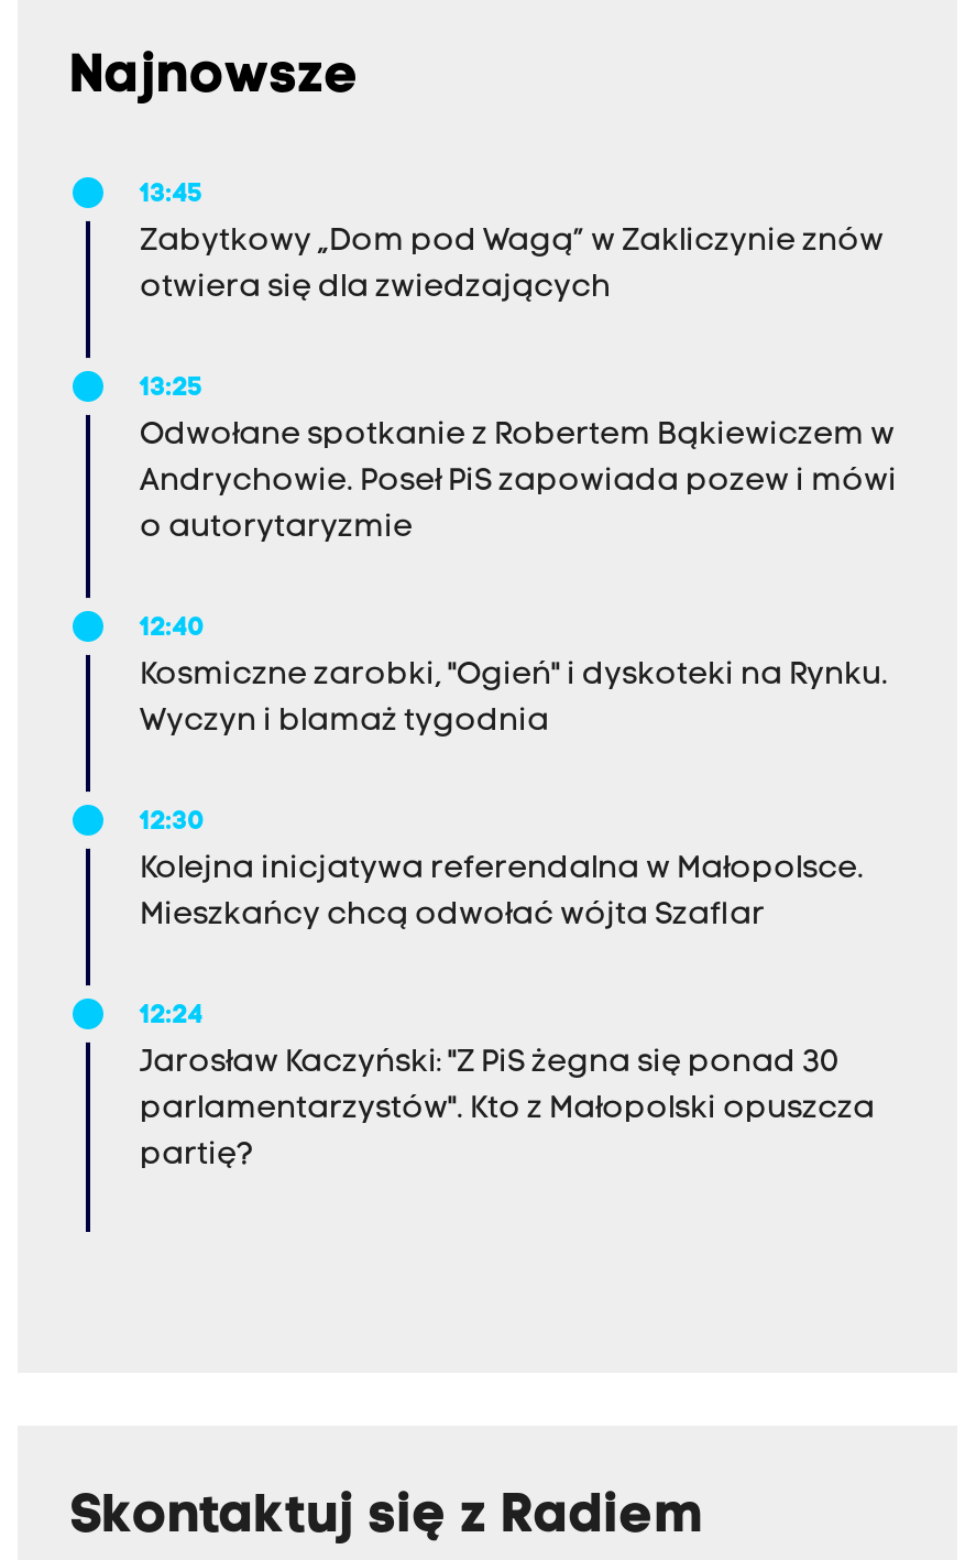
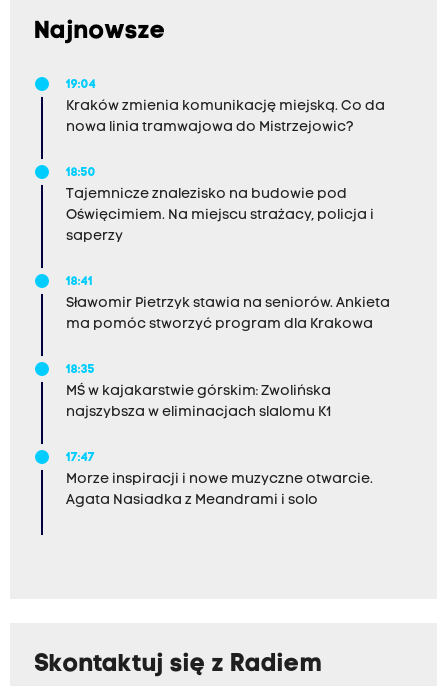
[140,183,204,209] 13:45 -> [65,79,95,91] 19:04
[140,227,884,306] Zabytkowy „Dom pod Wagą” w Zakliczynie znów | otwiera się dla zwiedzających -> [65,99,384,135] Kraków zmienia komunikację miejską. Co da | nowa linia tramwajowa do Mistrzejowic?
[140,376,204,403] 13:25 -> [65,167,95,179] 18:50
[140,420,897,546] Odwołane spotkanie z Robertem Bąkiewiczem w | Andrychowie. Poseł PiS zapowiada pozew i mówi | o autorytaryzmie -> [65,187,373,244] Tajemnicze znalezisko na budowie pod | Oświęcimiem. Na miejscu strażacy, policja i | saperzy
[140,616,206,643] 12:40 -> [65,276,92,288] 18:41
[140,660,888,740] Kosmiczne zarobki, "Ogień" i dyskoteki na Rynku. | Wyczyn i blamaż tygodnia -> [65,296,389,332] Sławomir Pietrzyk stawia na seniorów. Ankieta | ma pomóc stworzyć program dla Krakowa
[140,810,206,836] 12:30 -> [65,364,94,376] 18:35
[140,854,864,933] Kolejna inicjatywa referendalna w Małopolsce. | Mieszkańcy chcą odwołać wójta Szaflar -> [65,384,330,420] MŚ w kajakarstwie górskim: Zwolińska | najszybsza w eliminacjach slalomu K1
[140,1004,204,1030] 12:24 -> [65,452,94,464] 17:47
[140,1048,875,1173] Jarosław Kaczyński: "Z PiS żegna się ponad 30 | parlamentarzystów". Kto z Małopolski opuszcza | partię? -> [65,472,372,508] Morze inspiracji i nowe muzyczne otwarcie. | Agata Nasiadka z Meandrami i solo

